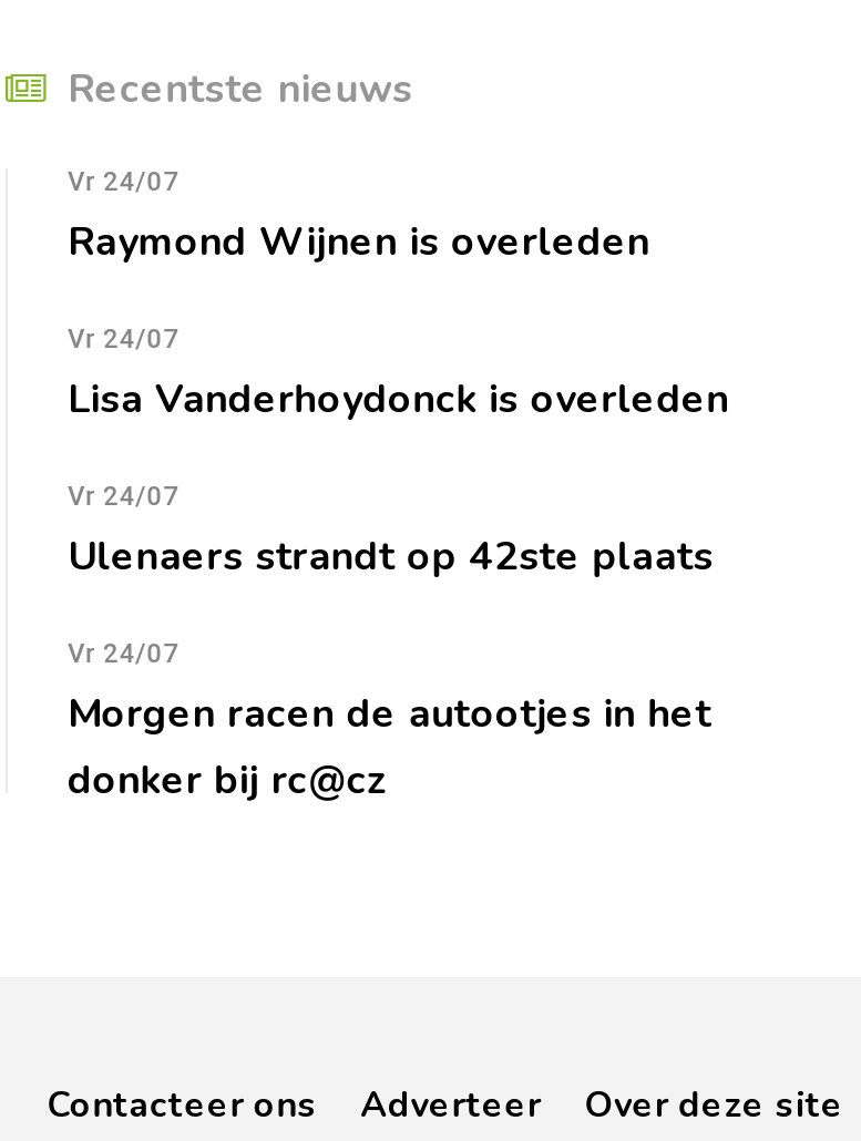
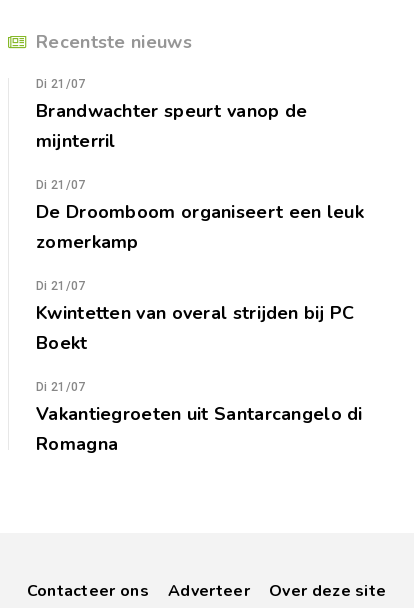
[68,166,650,268] Vr 24/07 | Raymond Wijnen is overleden -> [36,77,307,153] Di 21/07 | Brandwachter speurt vanop de | mijnterril
[68,323,729,425] Vr 24/07 | Lisa Vanderhoydonck is overleden -> [36,178,364,254] Di 21/07 | De Droomboom organiseert een leuk | zomerkamp
[68,481,714,583] Vr 24/07 | Ulenaers strandt op 42ste plaats -> [36,279,354,355] Di 21/07 | Kwintetten van overal strijden bij PC | Boekt
[68,638,712,806] Vr 24/07 | Morgen racen de autootjes in het | donker bij rc@cz -> [36,380,363,456] Di 21/07 | Vakantiegroeten uit Santarcangelo di | Romagna

